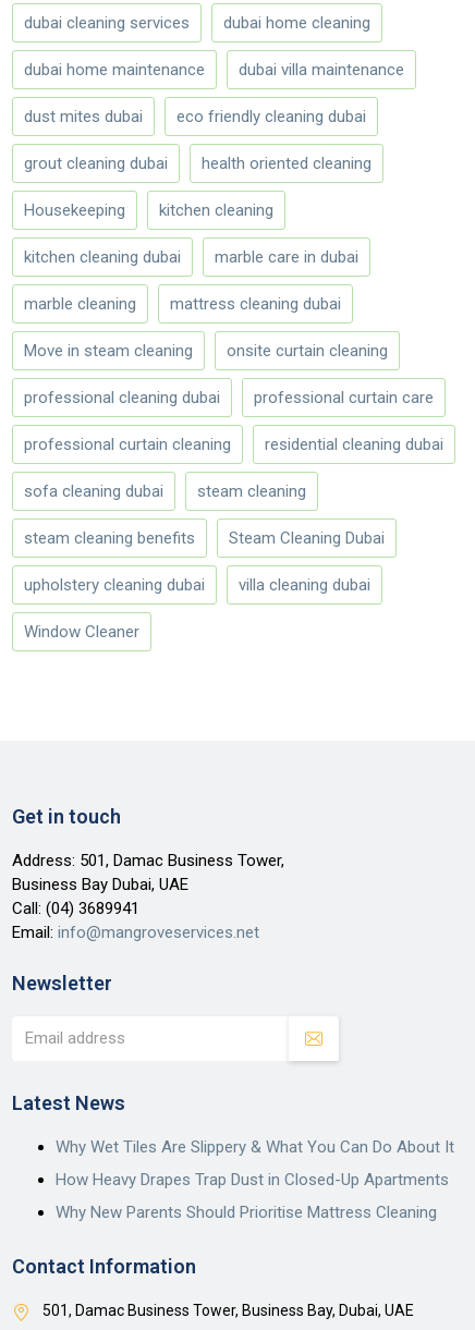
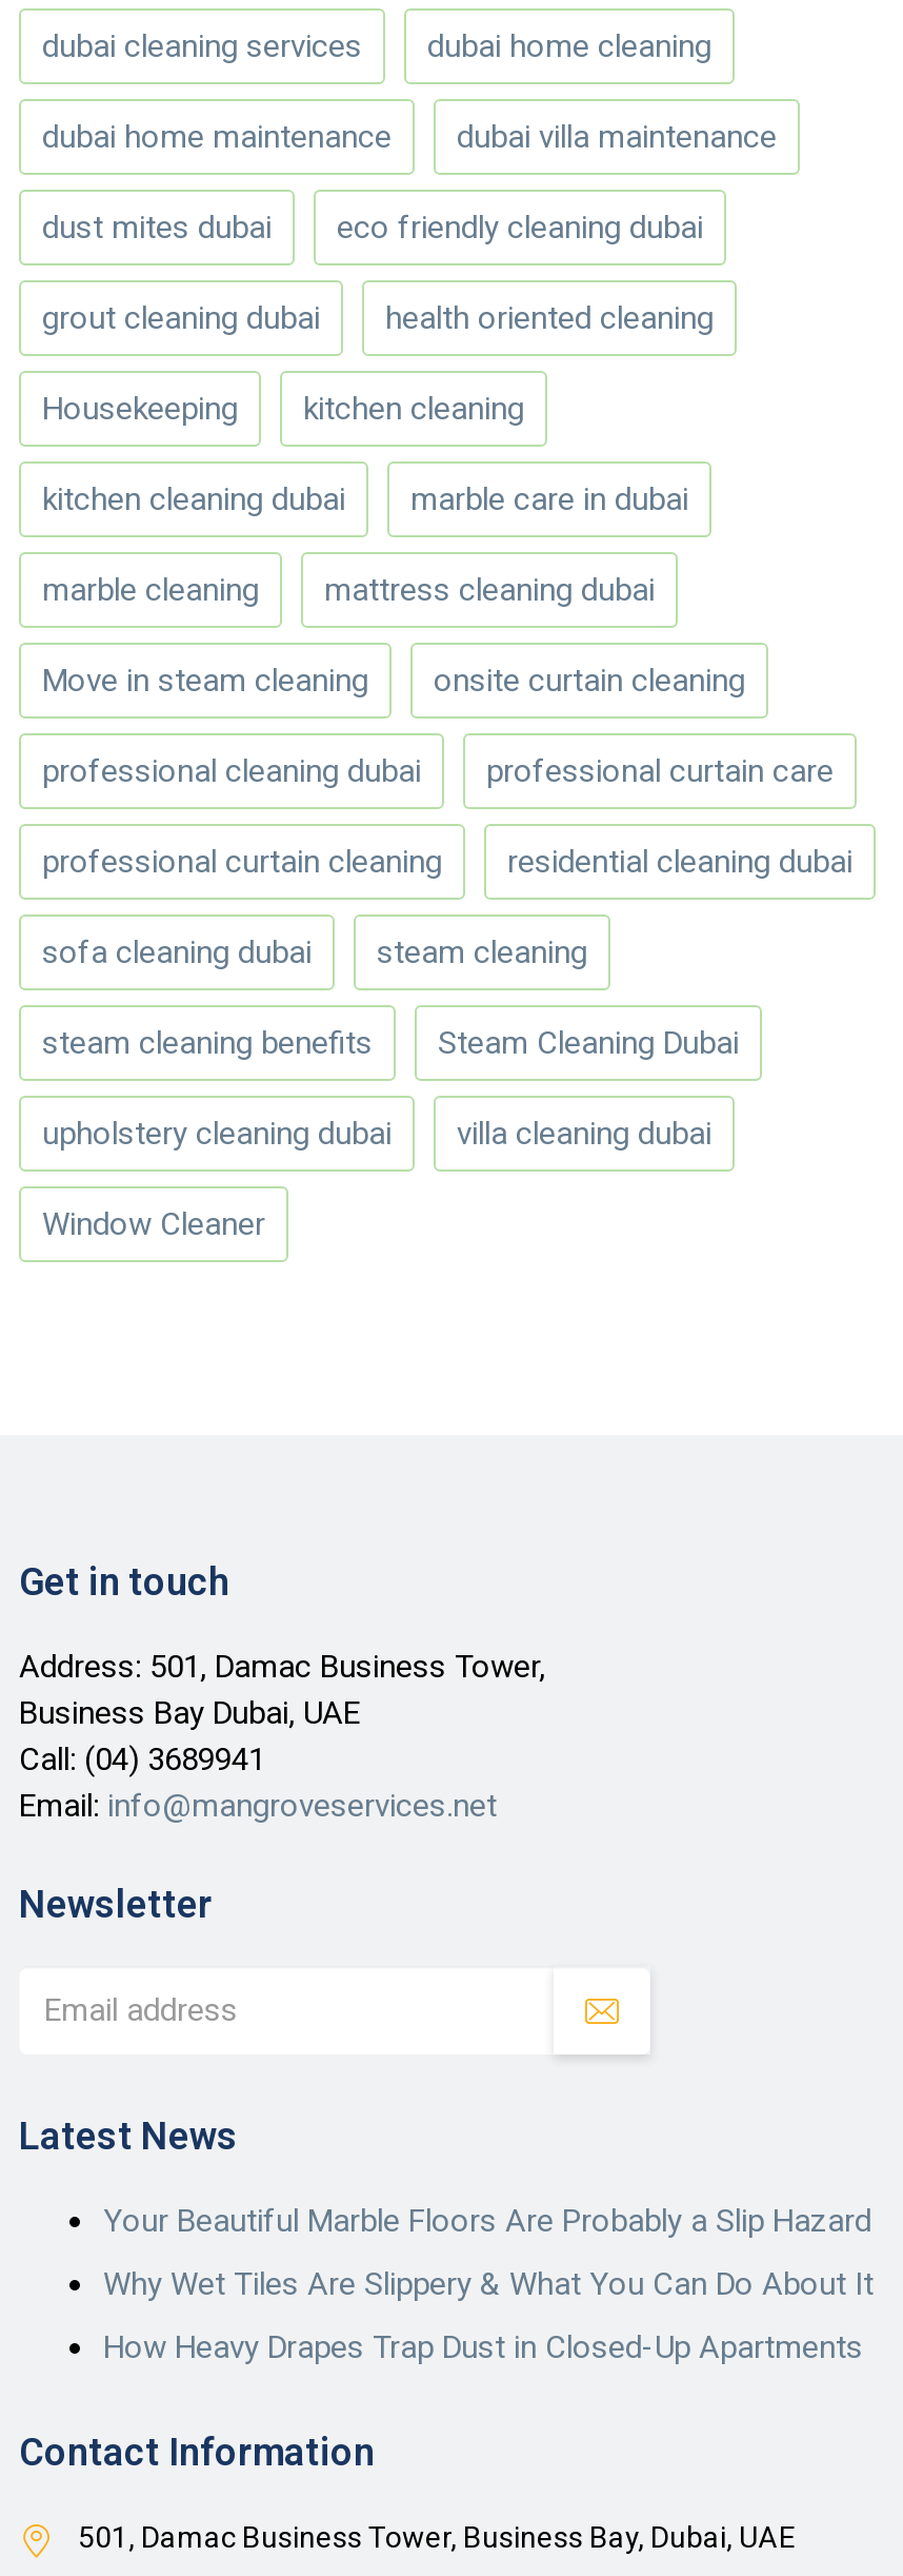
none -> [103,2201,871,2239] Your Beautiful Marble Floors Are Probably a Slip Hazard
moved [56,1137,454,1189] -> [103,2264,874,2365]: Why Wet Tiles Are Slippery & What You Can Do About It | How Heavy Drapes Trap Dust in Closed-Up Apartments
[56,1202,437,1222] Why New Parents Should Prioritise Mattress Cleaning -> none

